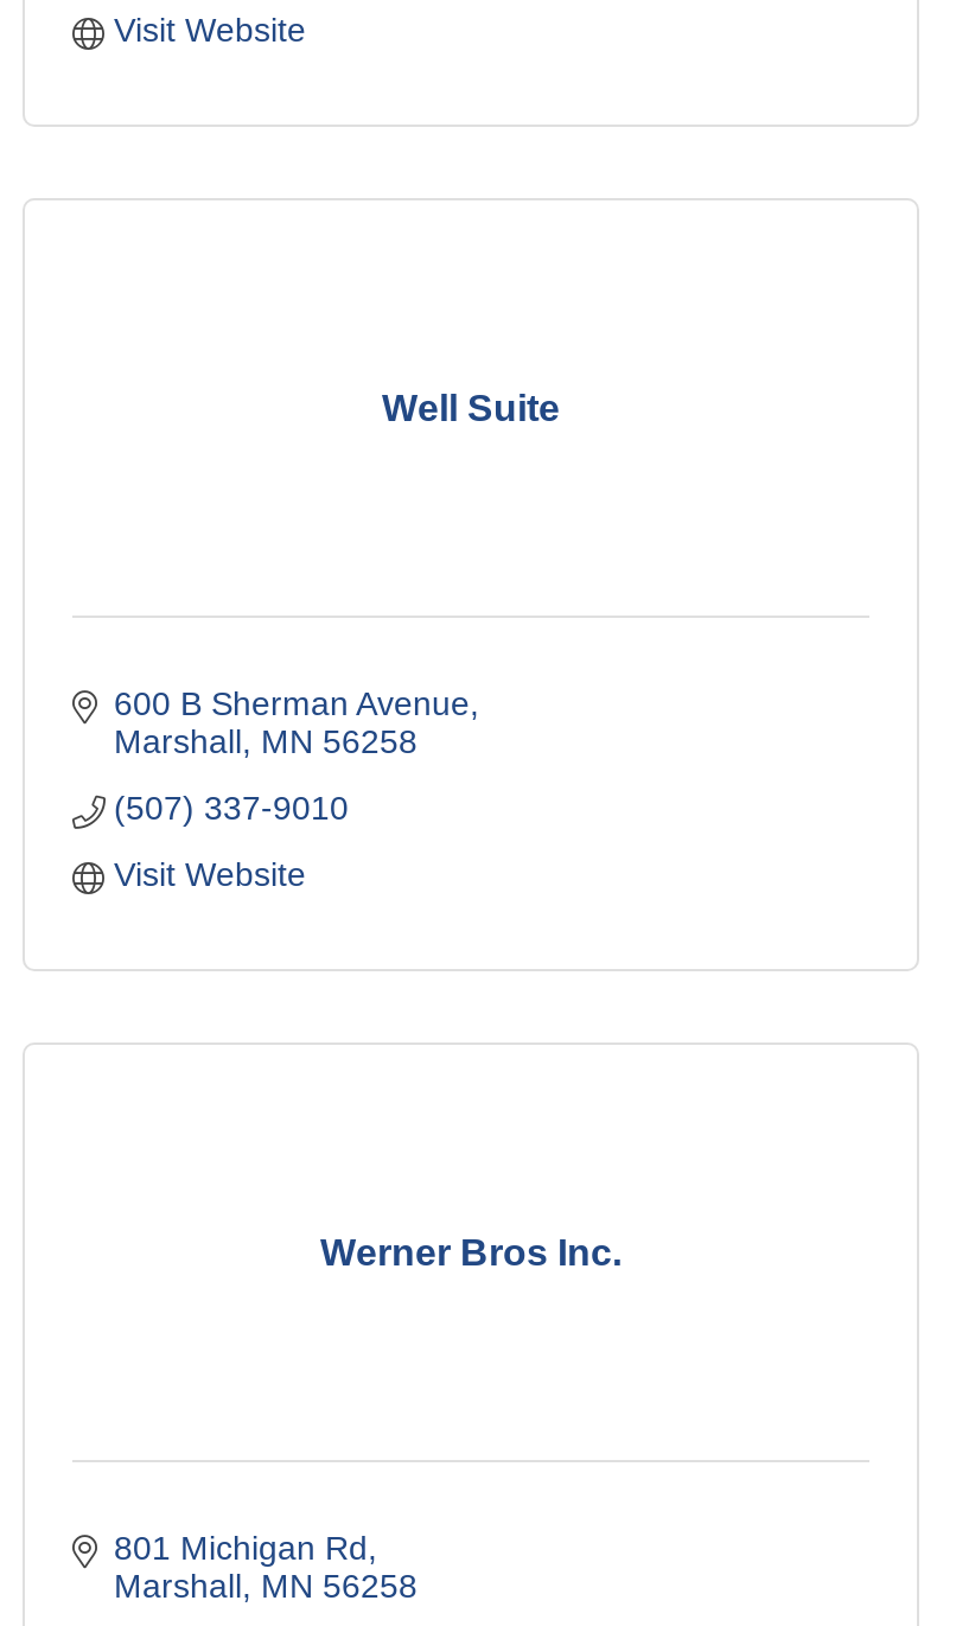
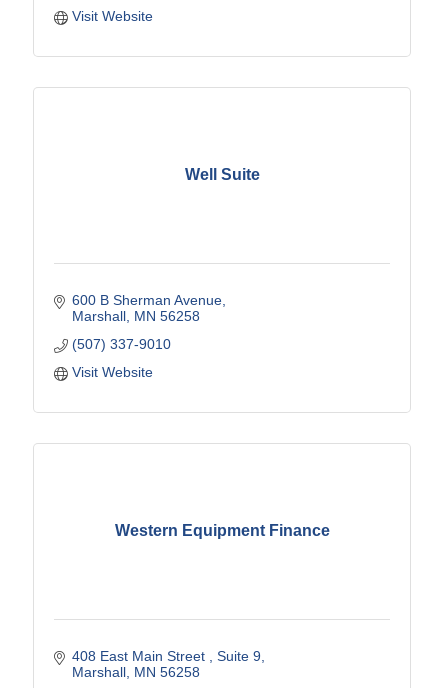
[320,1232,622,1272] Werner Bros Inc. -> [114,522,329,539] Western Equipment Finance
[114,1529,368,1567] 801 Michigan Rd -> [71,648,260,664] 408 East Main Street Suite 9

